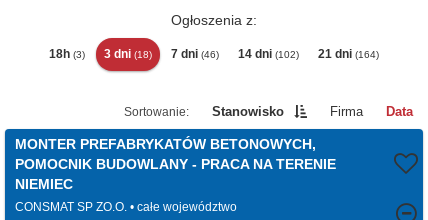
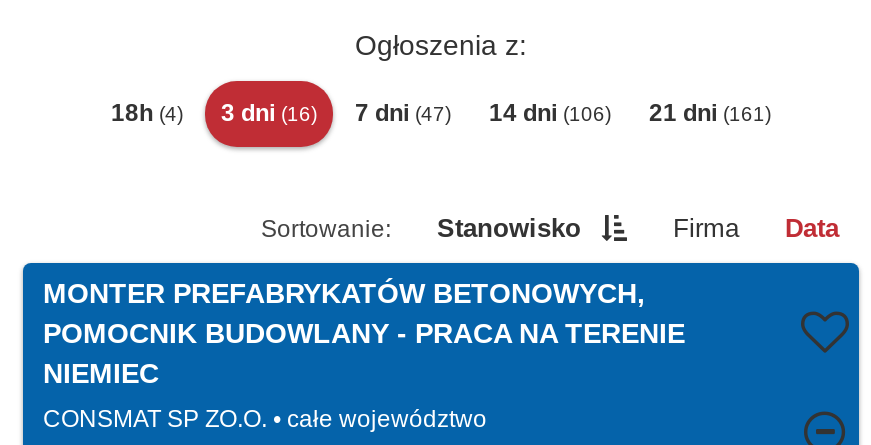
[49,47,85,61] 18h (3) -> [111,100,183,128] 18h (4)
[104,47,152,61] 3 dni (18) -> [221,100,317,128] 3 dni (16)
[171,47,219,61] 7 dni (46) -> [355,100,451,128] 7 dni (47)
[238,47,299,61] 14 dni (102) -> [489,100,611,128] 14 dni (106)
[318,47,379,61] 21 dni (164) -> [649,100,771,128] 21 dni (161)

